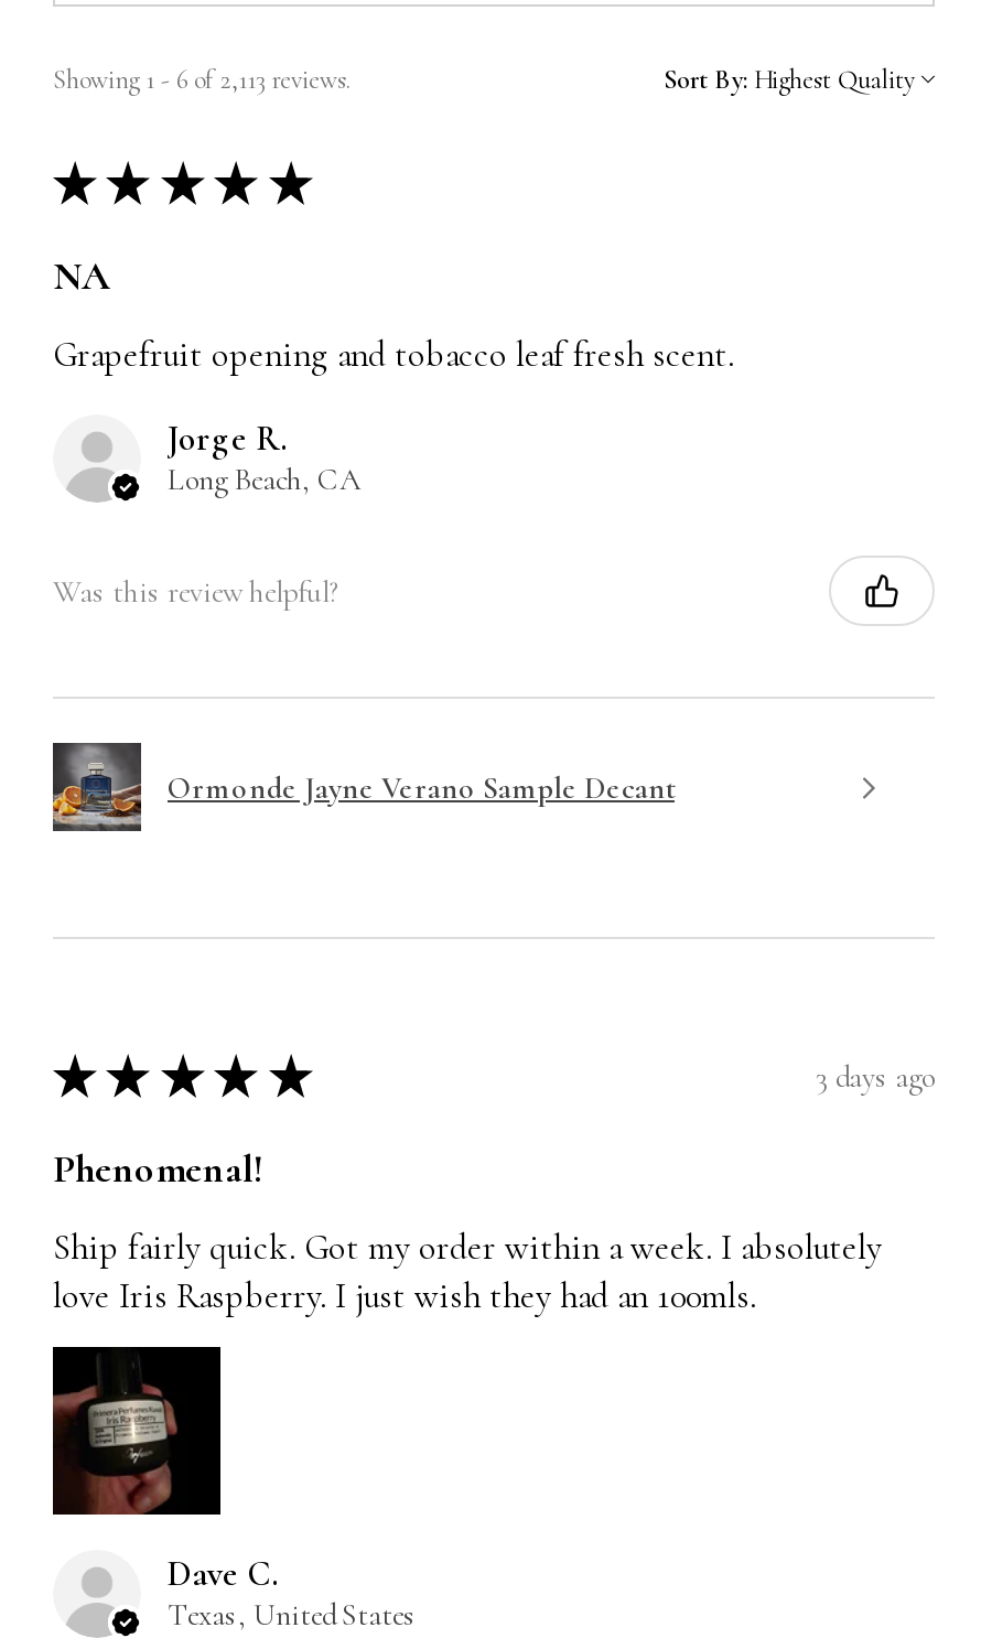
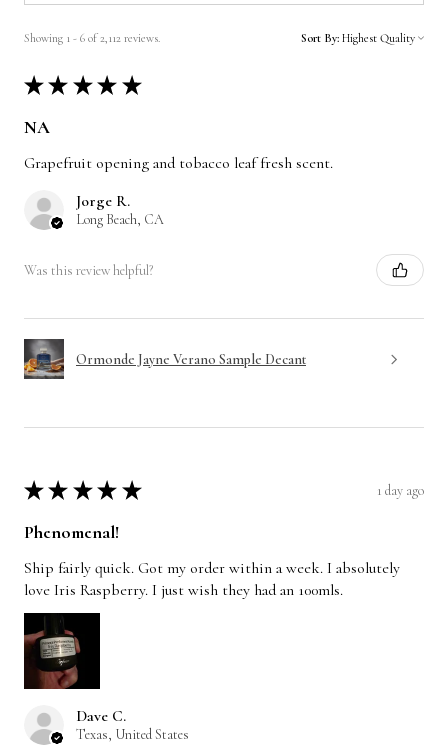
[53,65,351,95] Showing 1 - 6 of 2,113 reviews. -> [24,31,160,45] Showing 1 - 6 of 2,112 reviews.
[816,1058,935,1095] 3 days ago -> [377,482,424,499] 1 day ago

